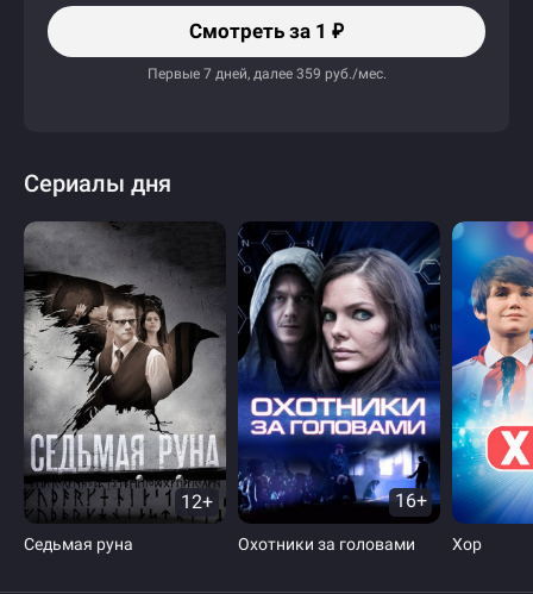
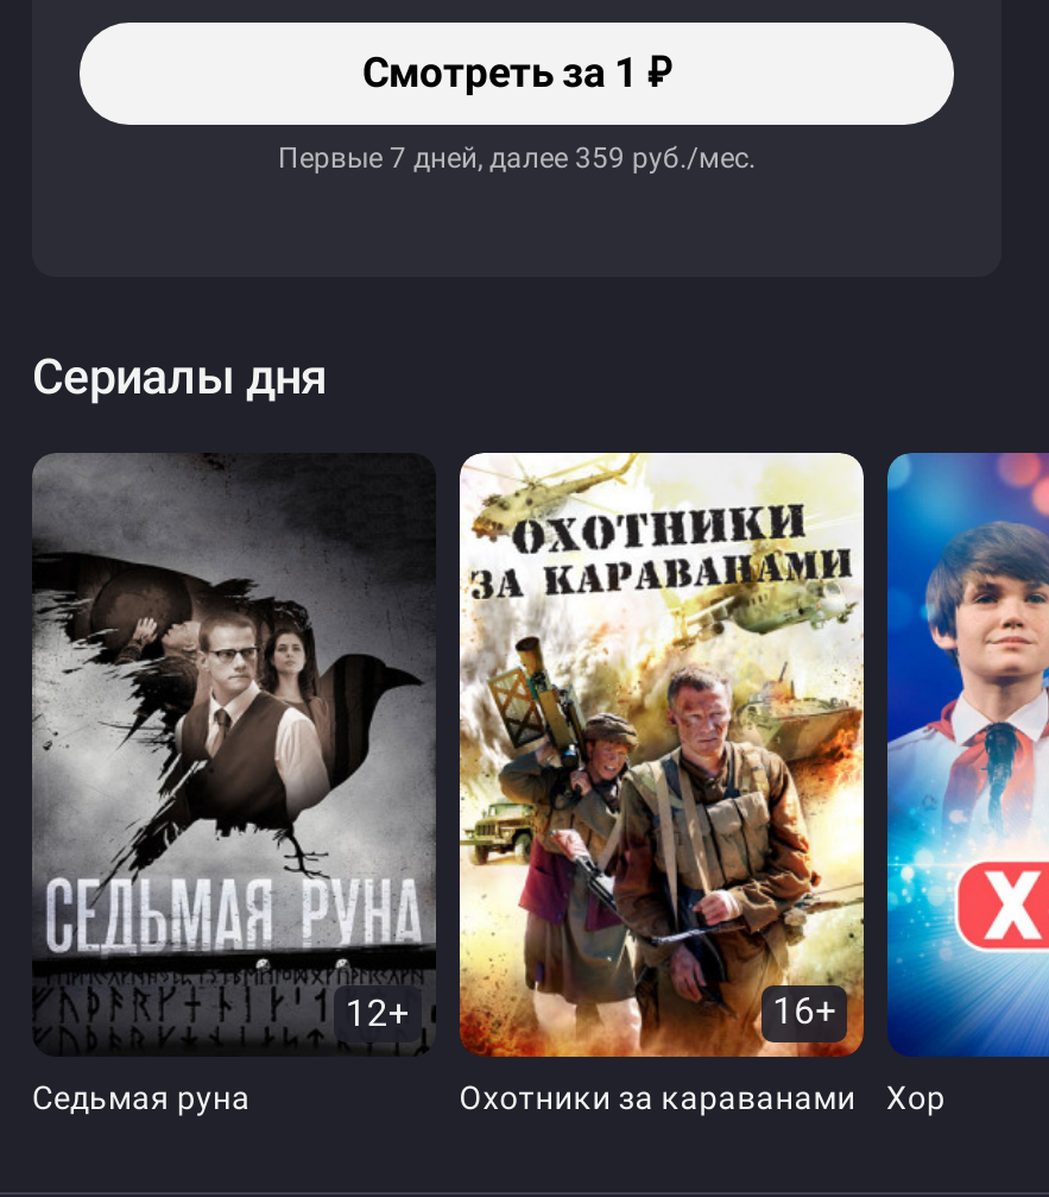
[237,221,441,553] [image] | Охотники за головами -> [457,451,866,1115] [image] | Охотники за караванами

